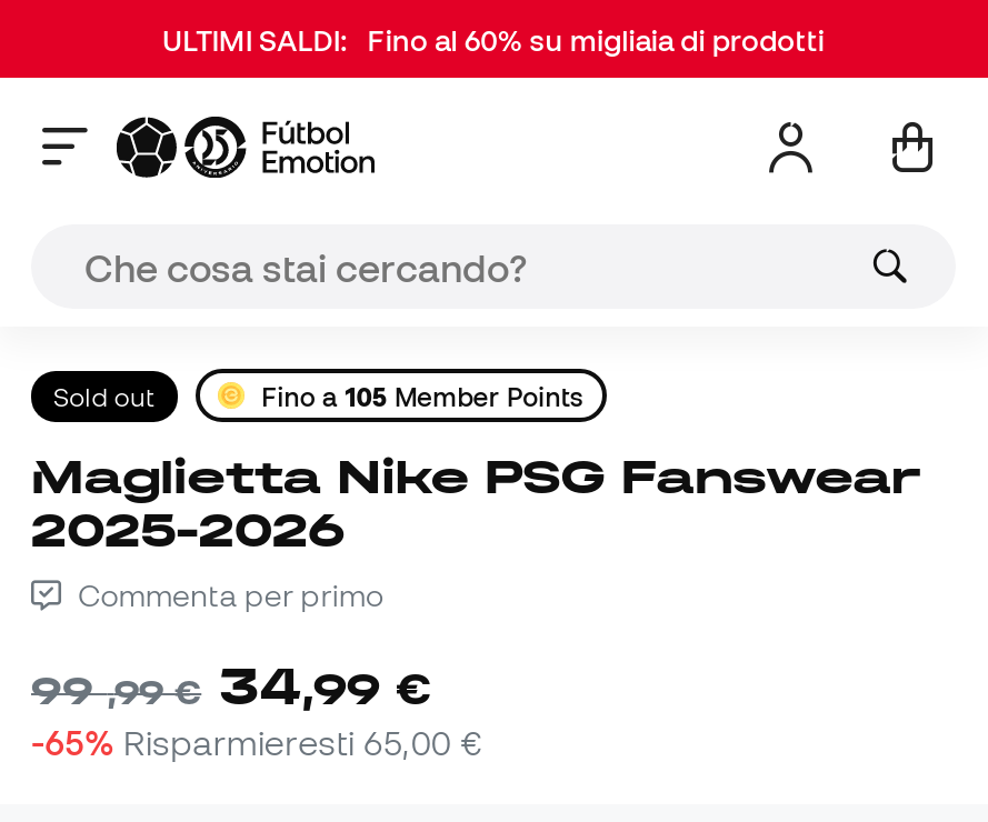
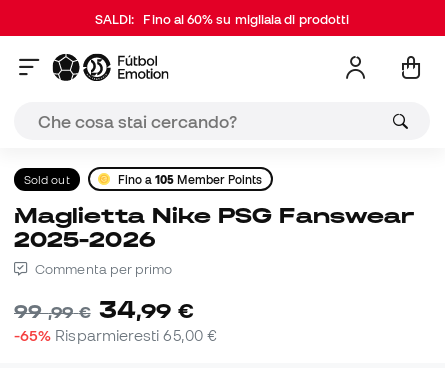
[162,24,825,58] ULTIMI SALDI: Fino al 60% su migliaia di prodotti -> [95,12,349,27] SALDI: Fino al 60% su migliaia di prodotti

